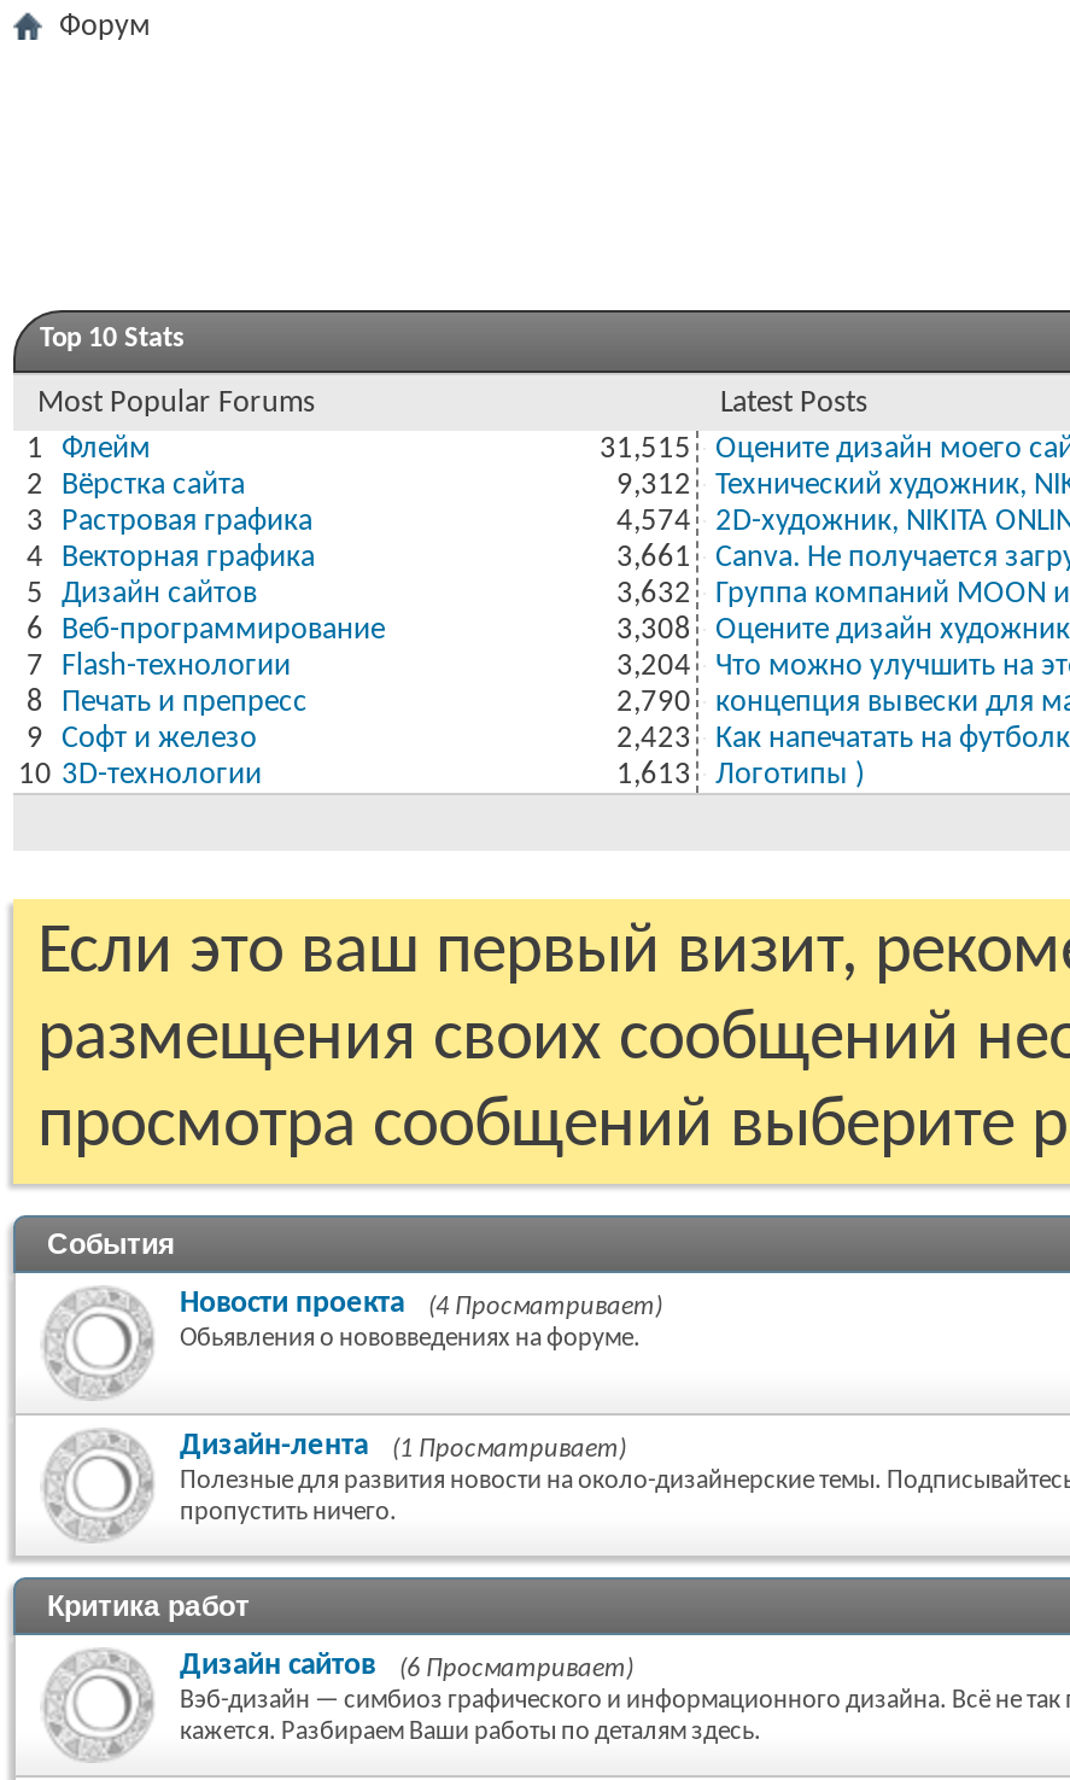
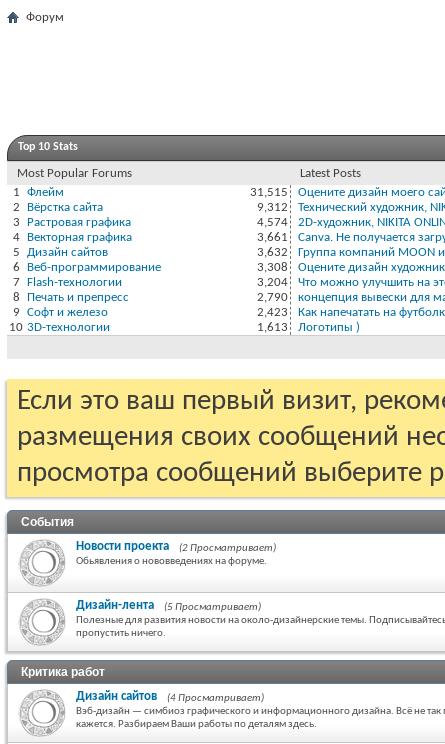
moved [428,1295,662,1321] -> [167,693,264,704]: (4 Просматривает)
none -> [179,543,276,554] (2 Просматривает)
[392,1437,626,1464] (1 Просматривает) -> [164,602,261,613] (5 Просматривает)
[399,1657,633,1683] (6 Просматривает) -> none

